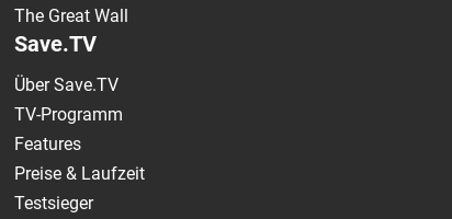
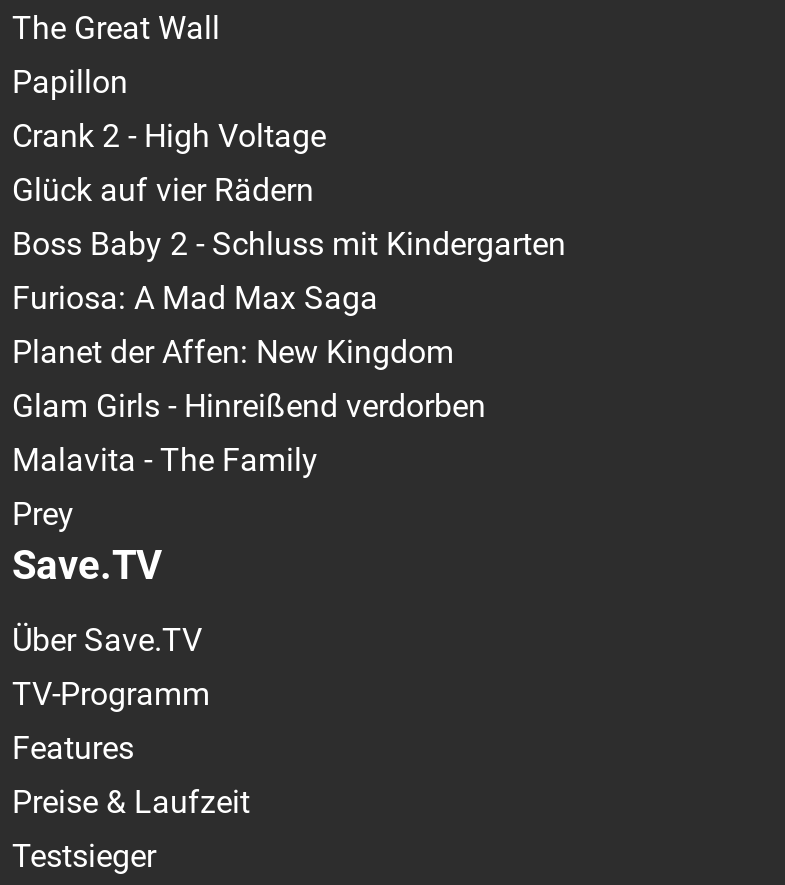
none -> [12,62,566,532] Papillon | Crank 2 - High Voltage | Glück auf vier Rädern | Boss Baby 2 - Schluss mit Kindergarten | Furiosa: A Mad Max Saga | Planet der Affen: New Kingdom | Glam Girls - Hinreißend verdorben | Malavita - The Family | Prey

